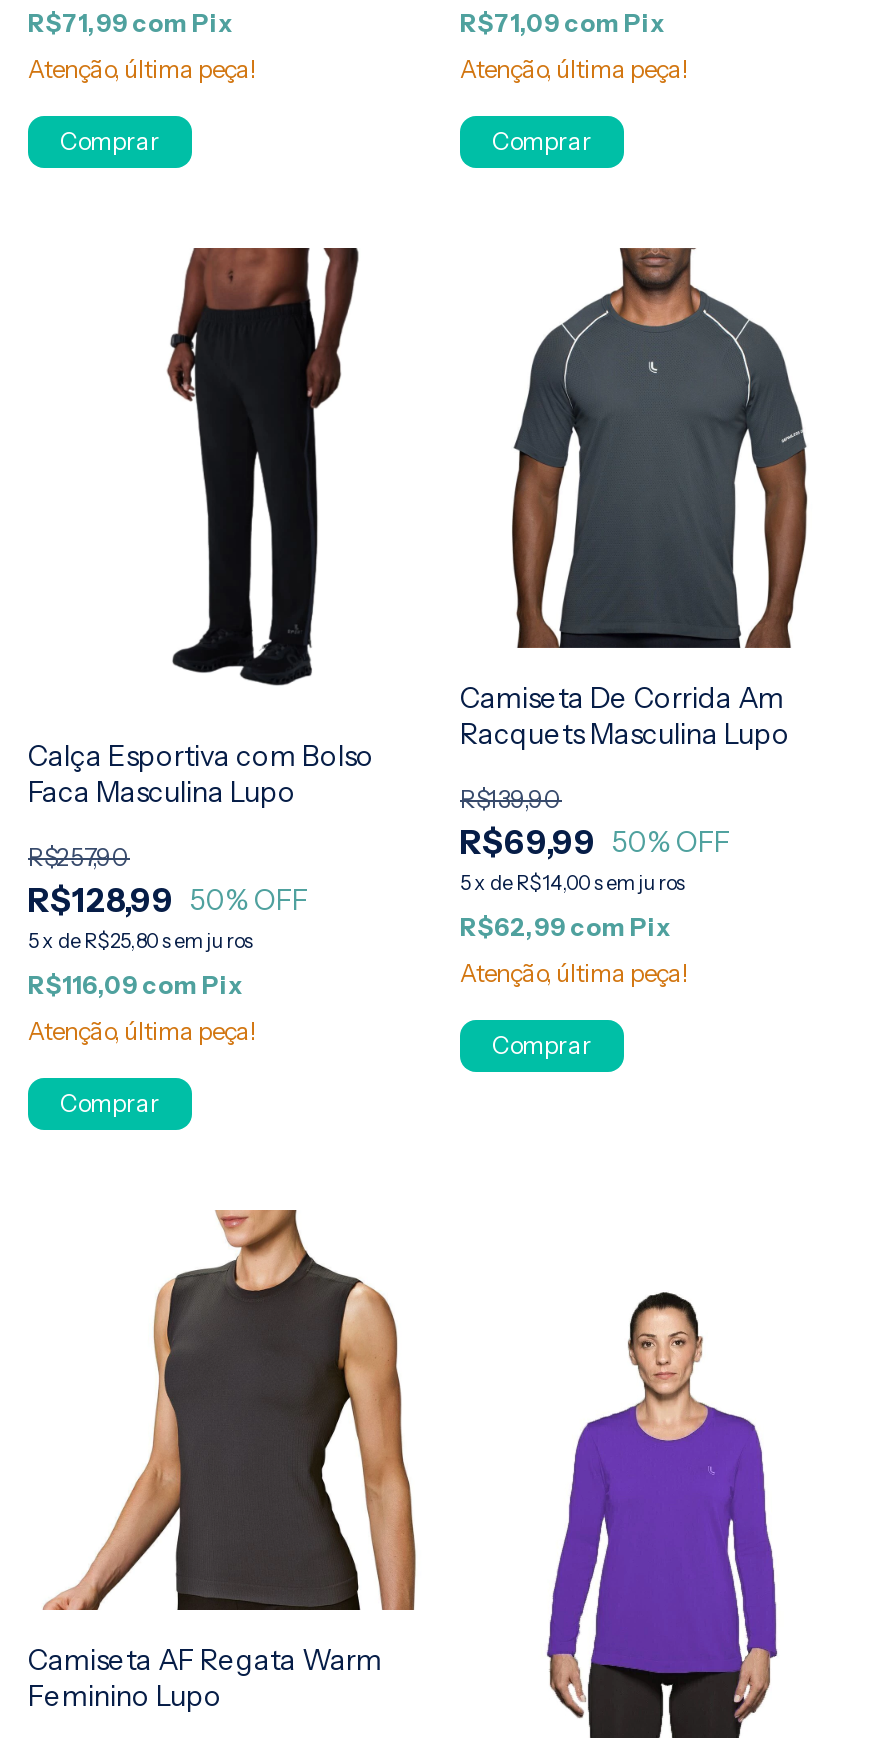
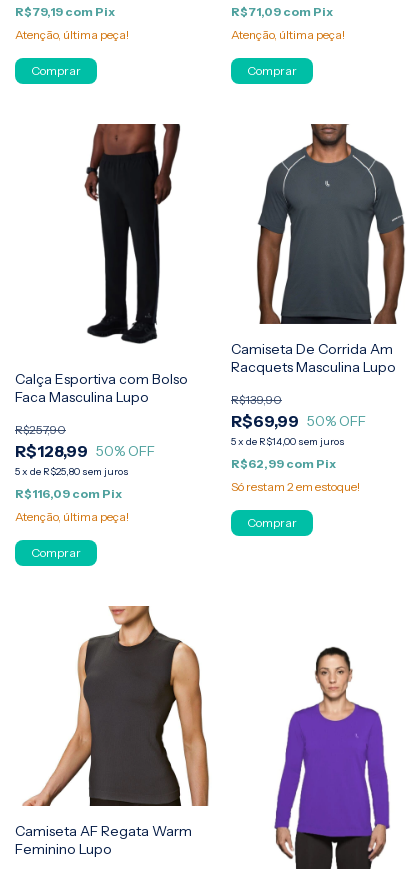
[28,8,232,38] R$71,99 com Pix -> [15,4,115,19] R$79,19 com Pix
[460,958,688,988] Atenção, última peça! -> [231,479,360,494] Só restam 2 em estoque!

